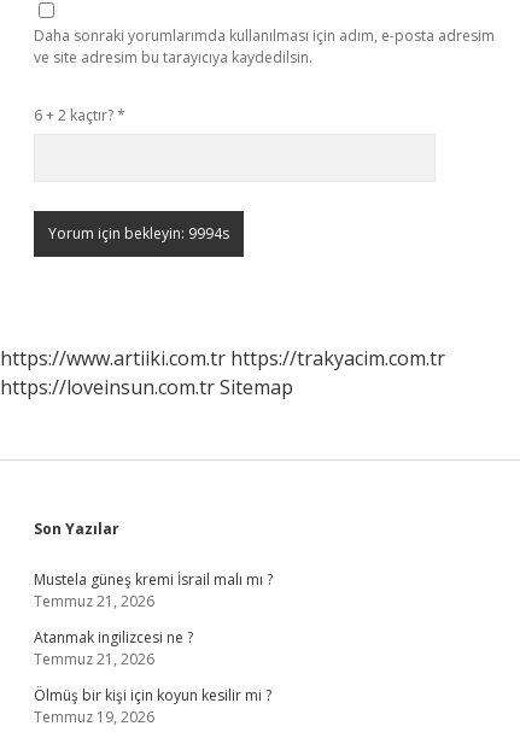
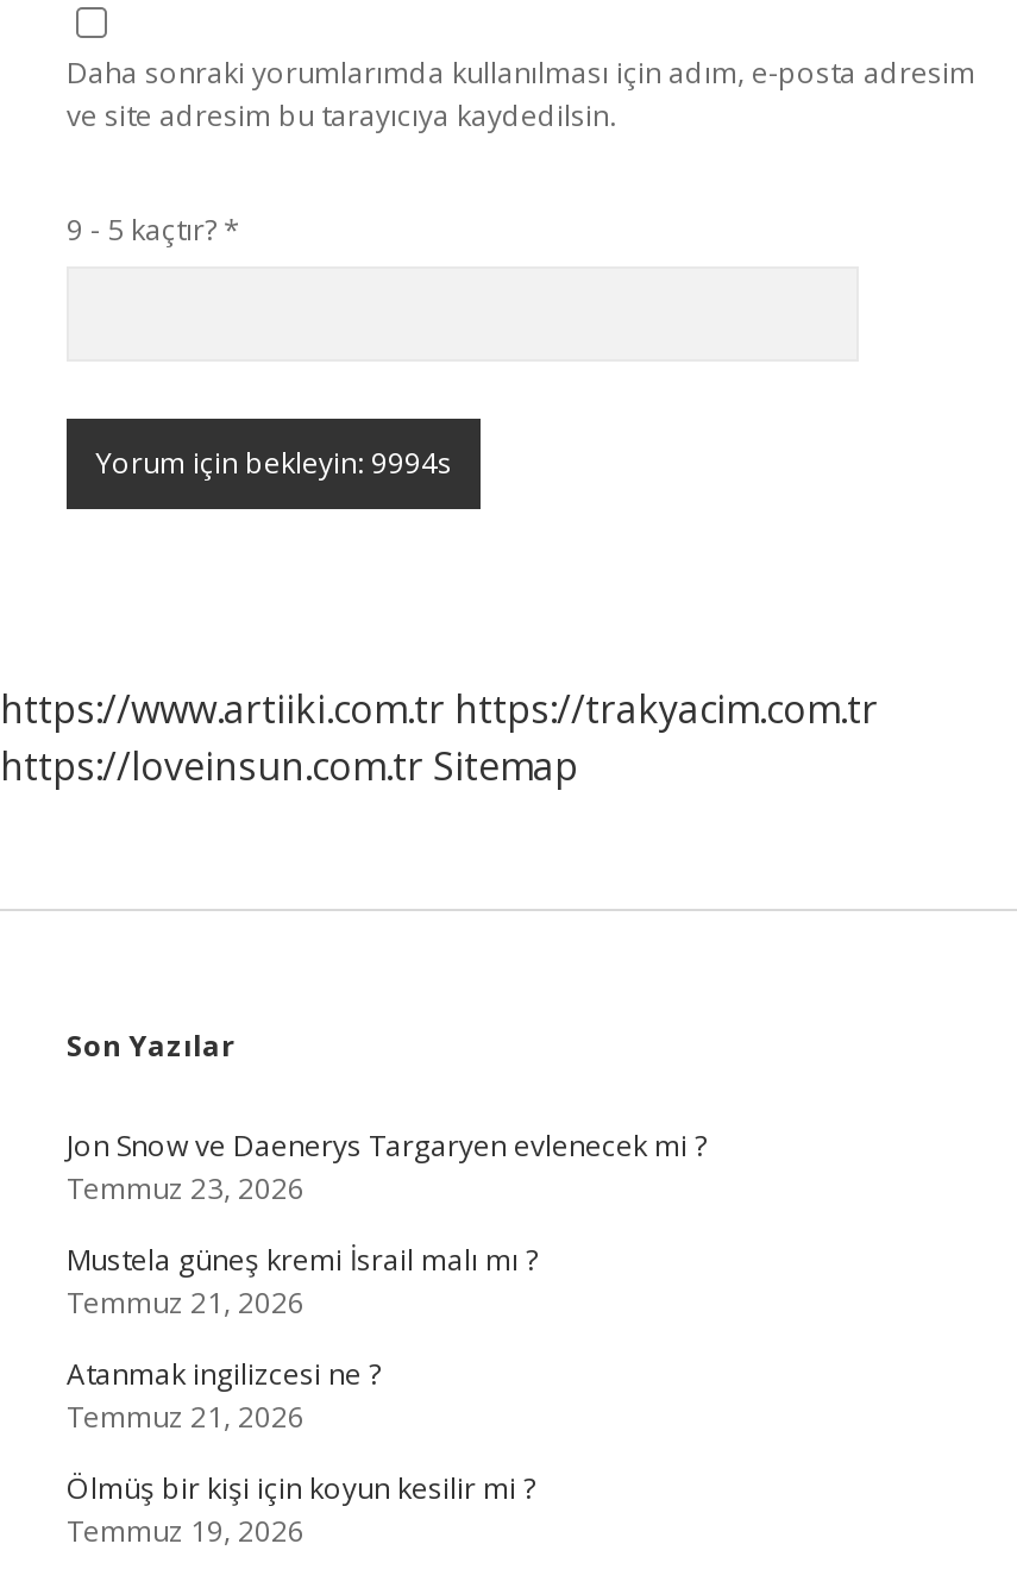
[34,105,125,125] 6 + 2 kaçtır? * -> [67,209,240,250] 9 - 5 kaçtır? *
none -> [67,1125,707,1209] Jon Snow ve Daenerys Targaryen evlenecek mi ? | Temmuz 23, 2026

